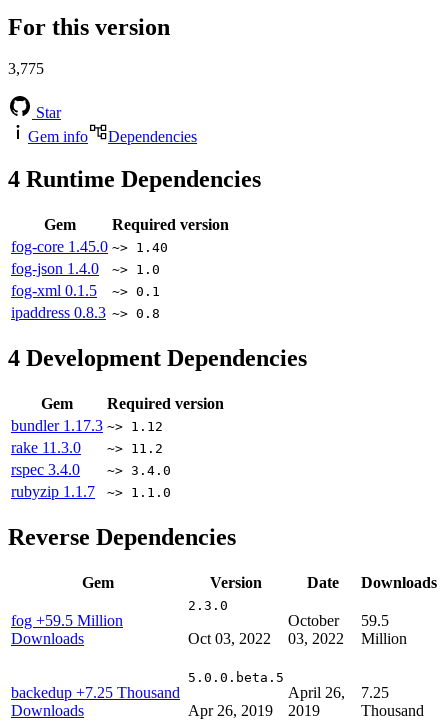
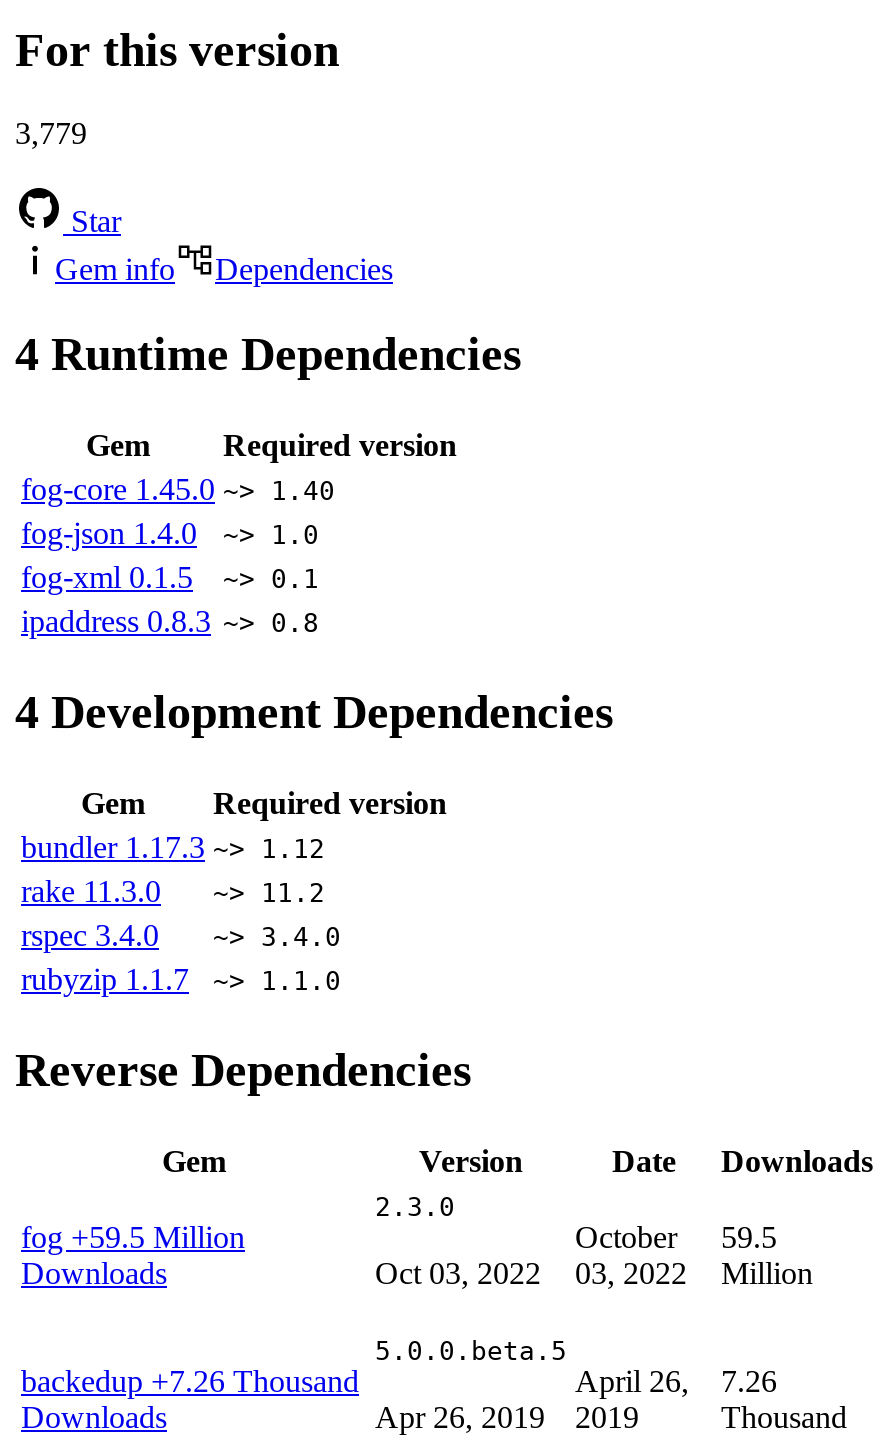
[8,60,44,77] 3,775 -> [15,117,87,151] 3,779
[11,684,180,701] backedup +7.25 Thousand -> [21,1364,359,1398] backedup +7.26 Thousand
[288,684,389,701] April 26, 7.25 -> [575,1364,777,1398] April 26, 7.26

